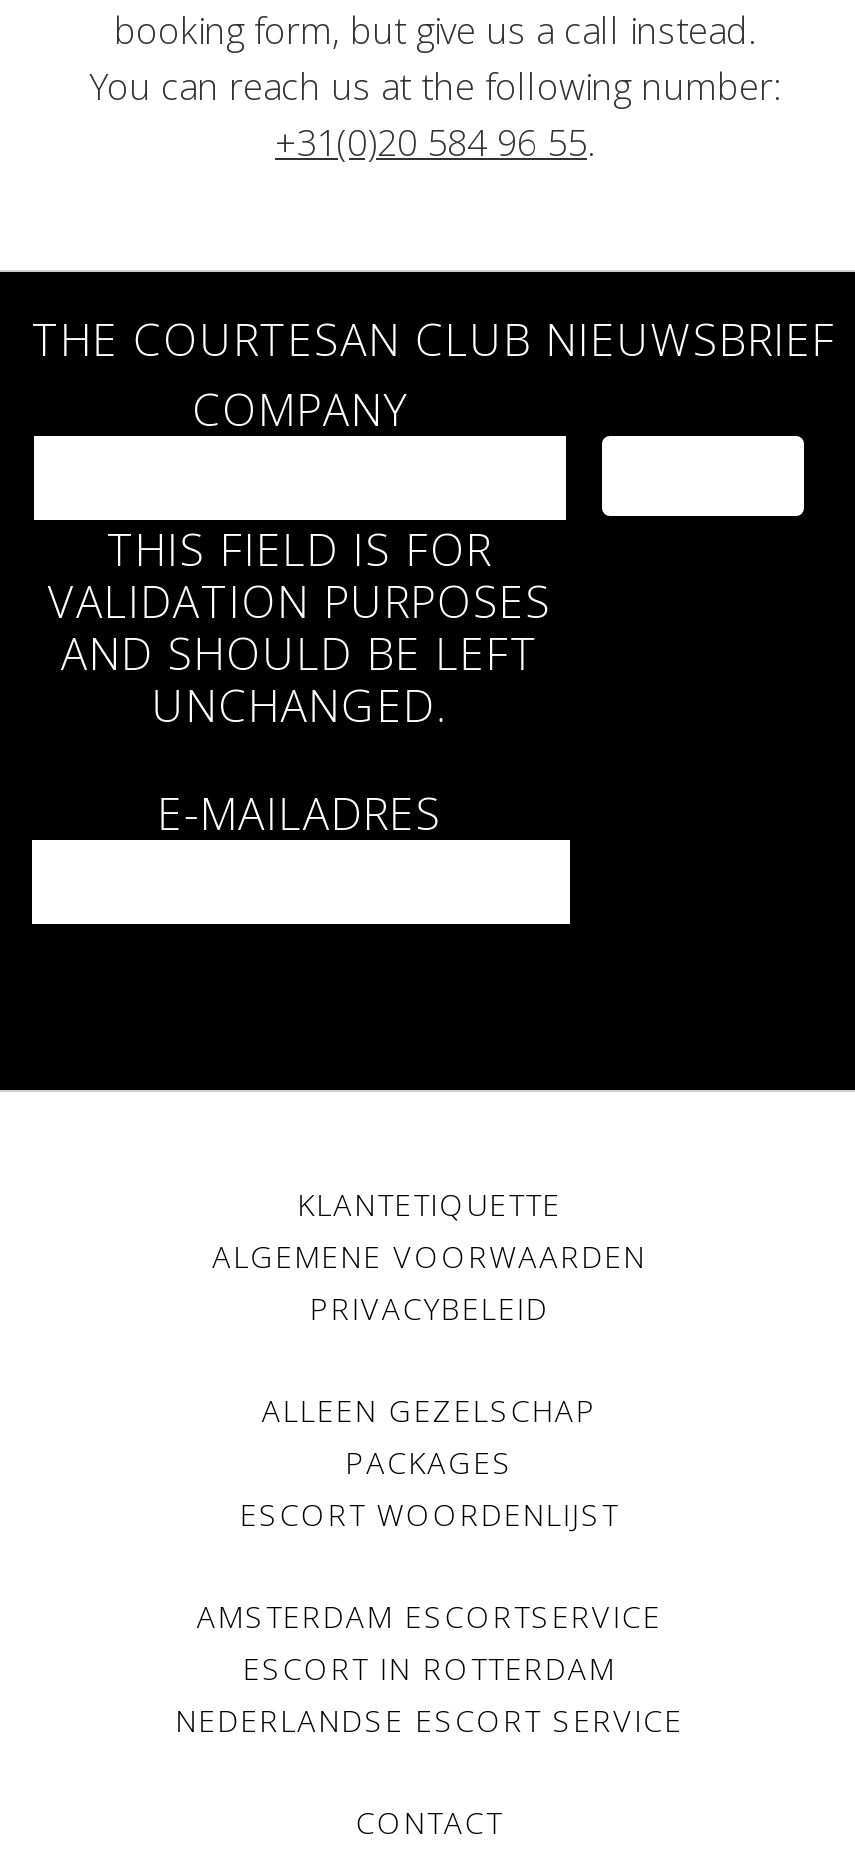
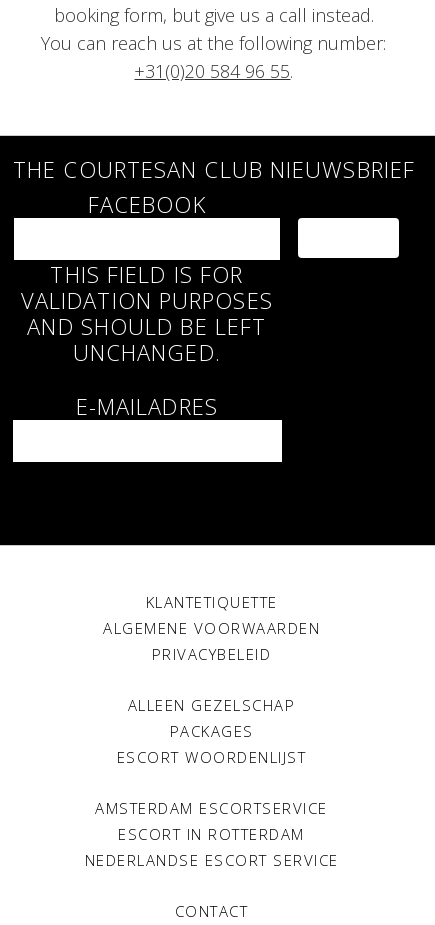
[192,378,407,438] COMPANY -> [88,189,206,219] FACEBOOK

